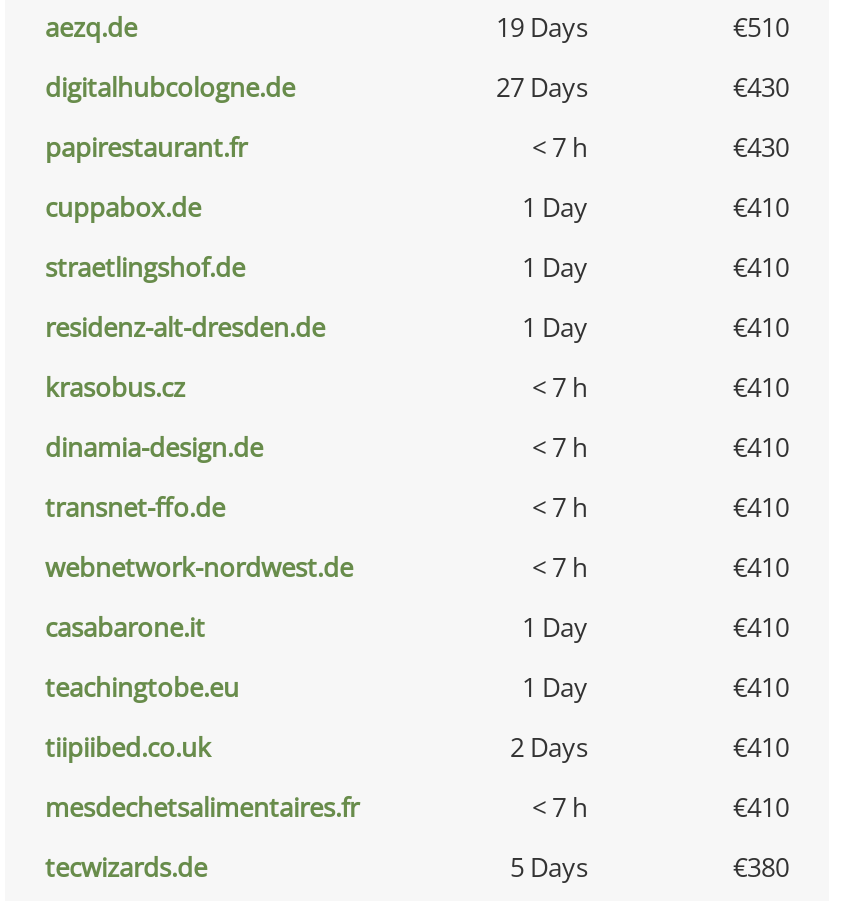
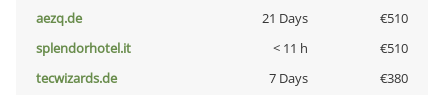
[496,9,588,45] 19 Days -> [261,9,307,27] 21 Days
[45,69,789,825] digitalhubcologne.de | 27 Days | €430 | papirestaurant.fr | < 7 h | €430 | cuppabox.de | 1 Day | €410 | straetlingshof.de | 1 Day | €410 | residenz-alt-dresden.de | 1 Day | €410 | krasobus.cz | < 7 h | €410 | dinamia-design.de | < 7 h | €410 | transnet-ffo.de | < 7 h | €410 | webnetwork-nordwest.de | < 7 h | €410 | casabarone.it | 1 Day | €410 | teachingtobe.eu | 1 Day | €410 | tiipiibed.co.uk | 2 Days | €410 | mesdechetsalimentaires.fr | < 7 h | €410 -> [36,39,408,57] splendorhotel.it | < 11 h | €510
[510,849,588,885] 5 Days -> [268,69,307,87] 7 Days

